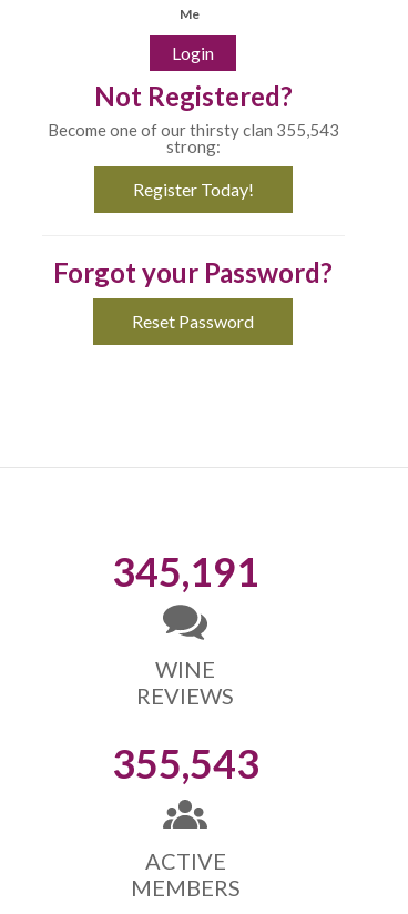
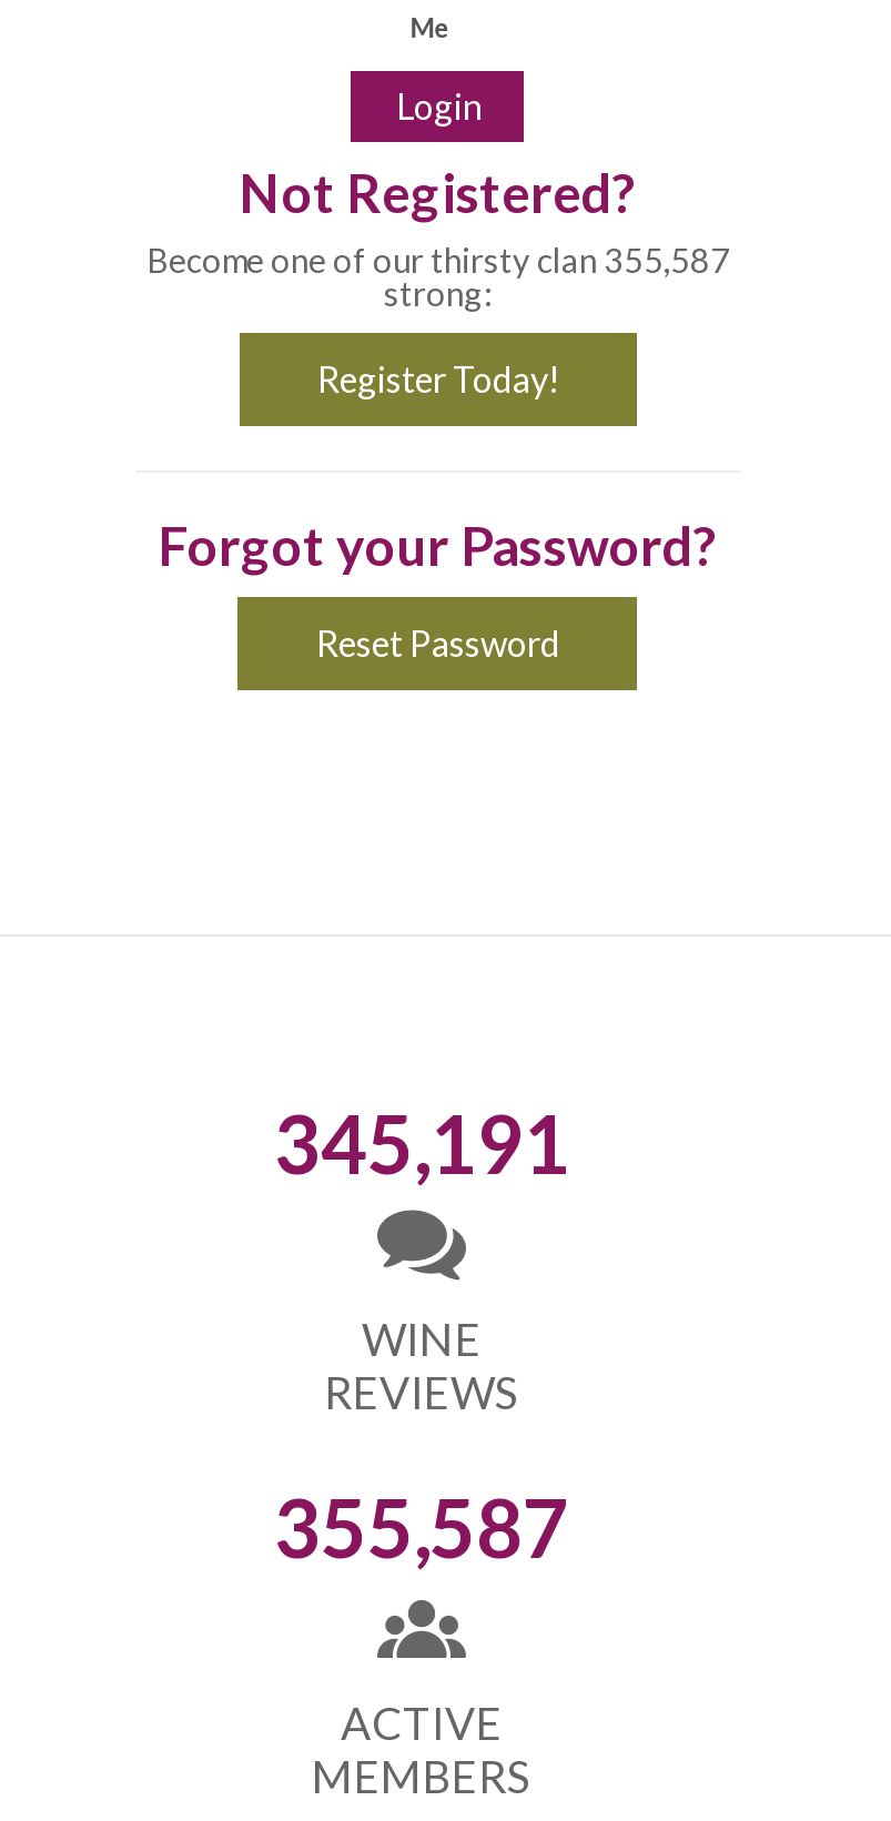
[48,120,339,140] Become one of our thirsty clan 355,543 -> [146,240,730,280] Become one of our thirsty clan 355,587
[111,739,259,788] 355,543 -> [274,1478,569,1576] 355,587

